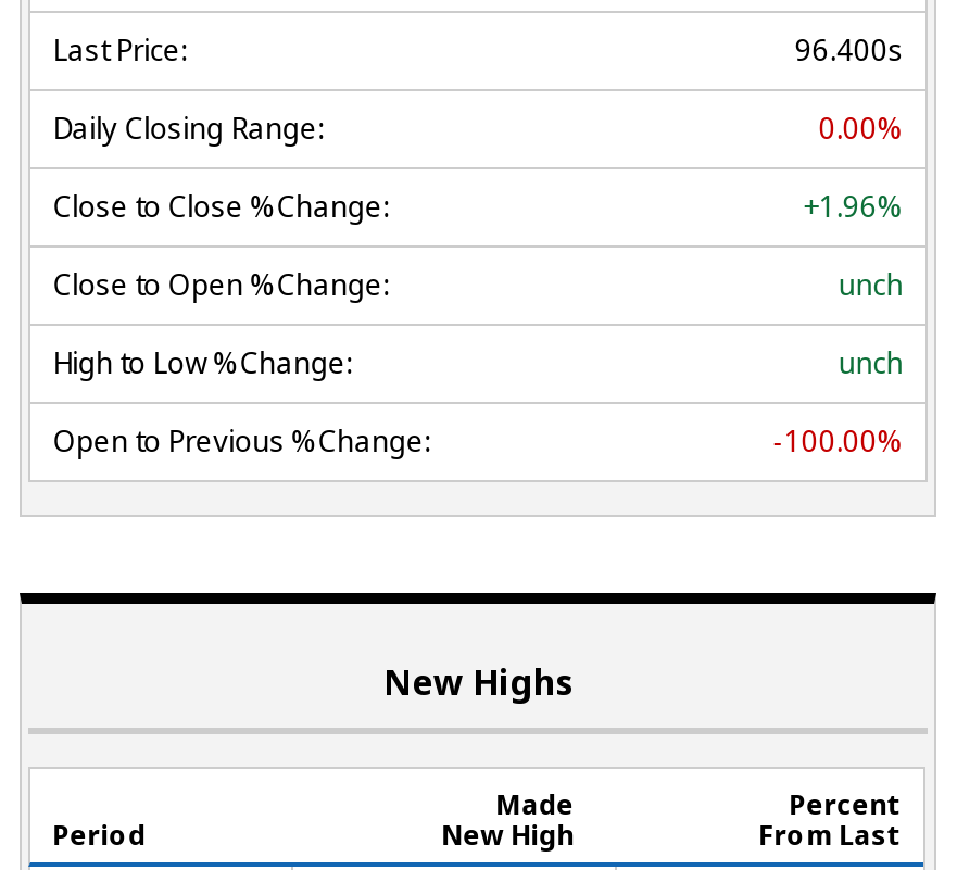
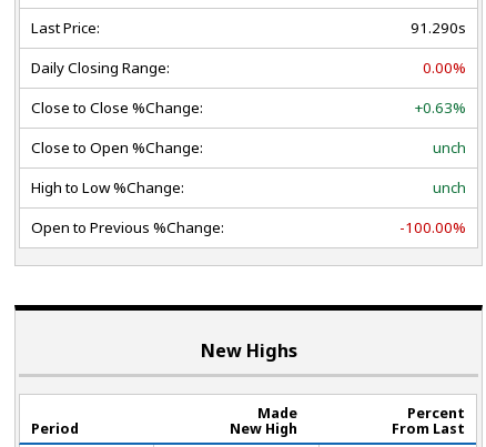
[795,30,904,69] 96.400s -> [410,18,466,37] 91.290s
[804,186,904,225] +1.96% -> [415,97,466,117] +0.63%

